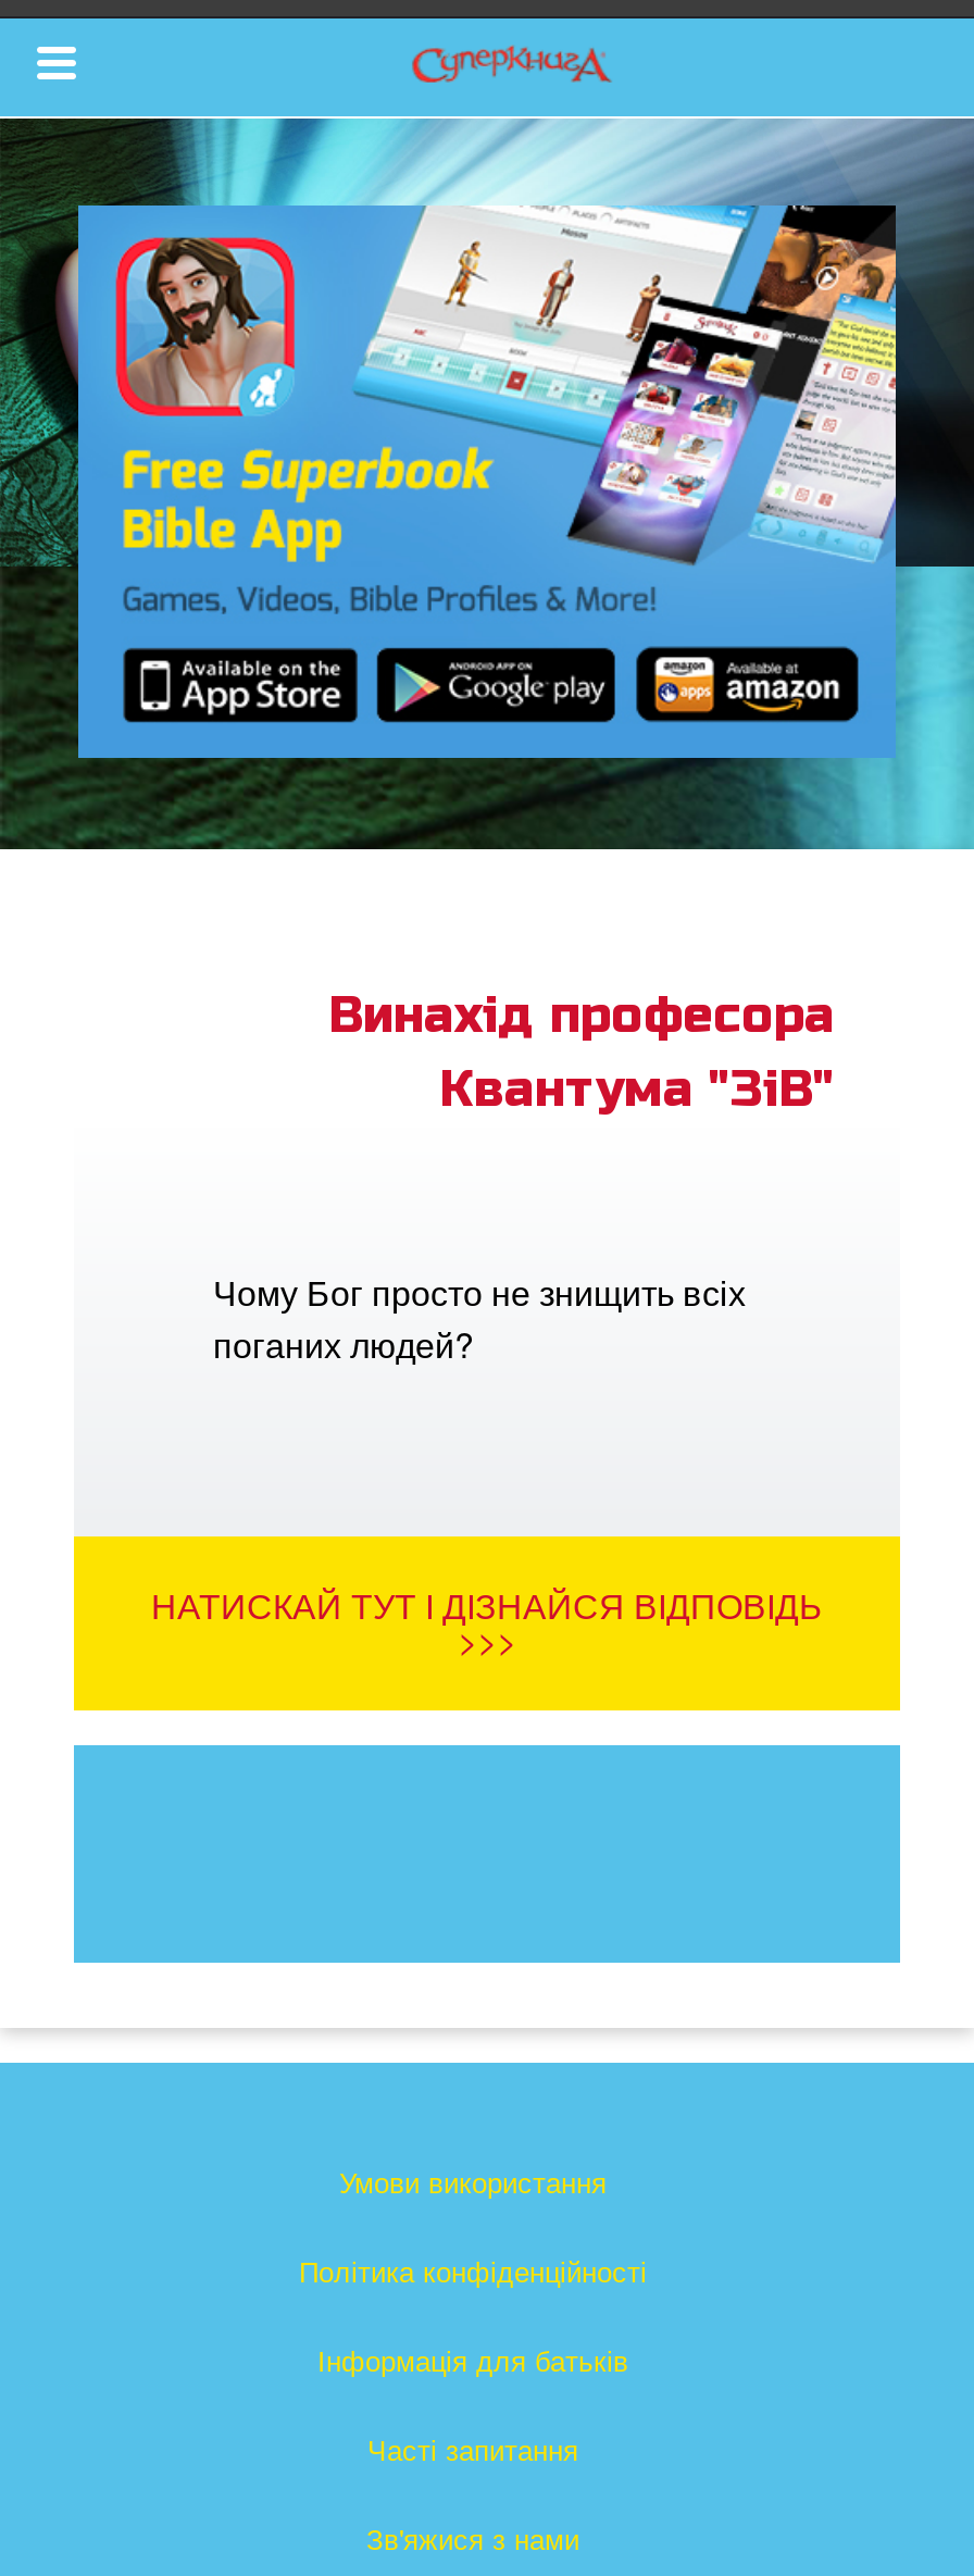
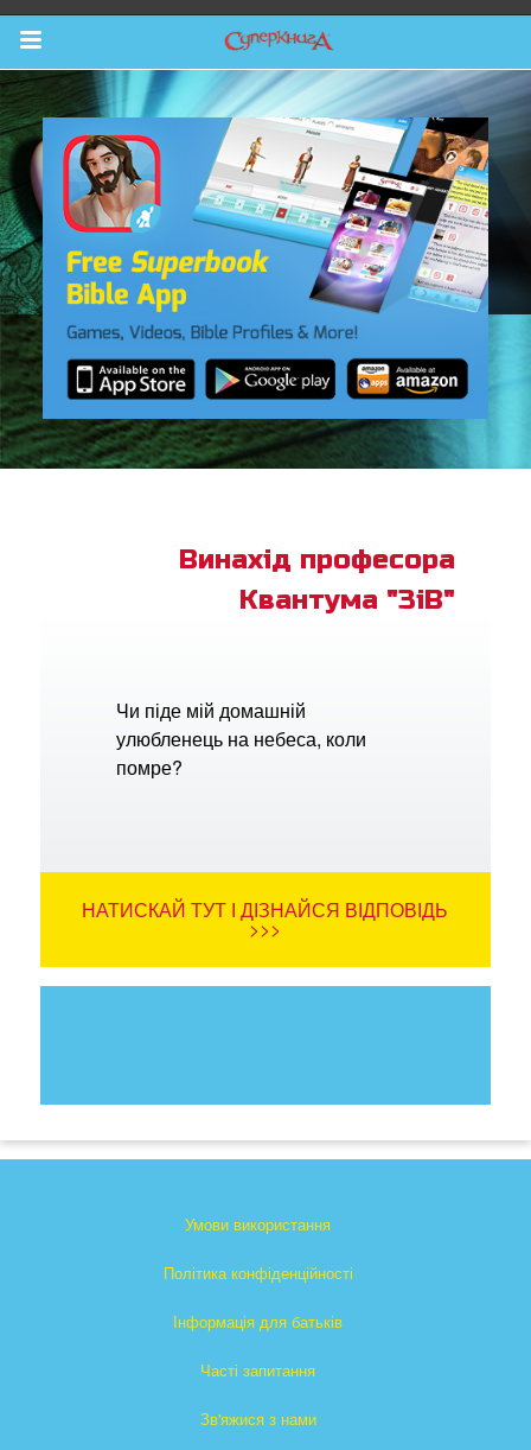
[213,1267,746,1369] Чому Бог просто не знищить всіх | поганих людей? -> [116,697,366,781] Чи піде мій домашній | улюбленець на небеса, коли | помре?

